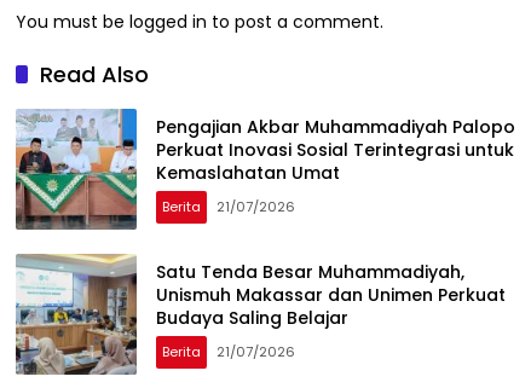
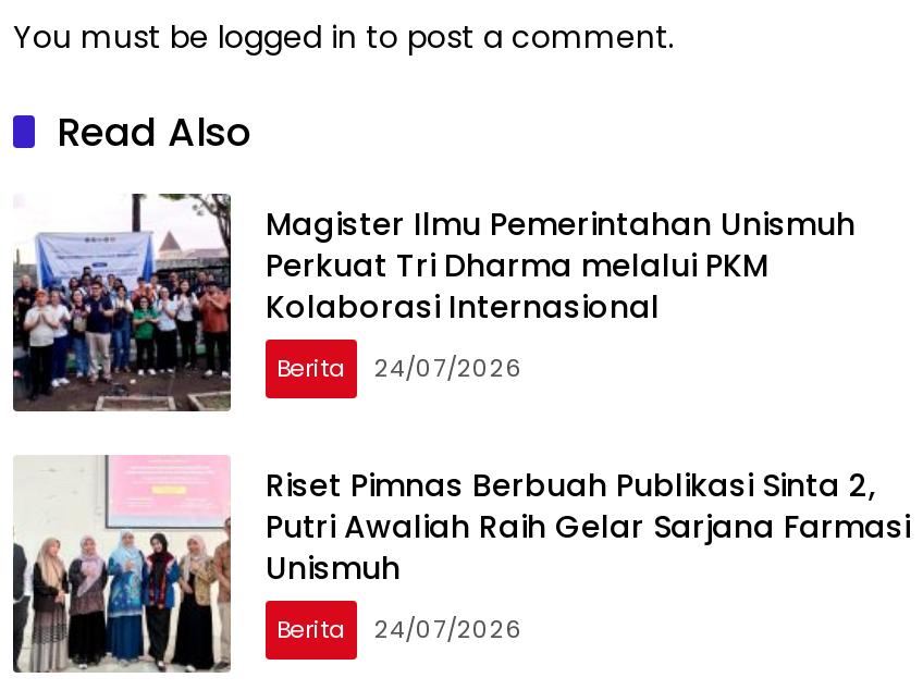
[15,108,515,230] [image] | Pengajian Akbar Muhammadiyah Palopo | Perkuat Inovasi Sosial Terintegrasi untuk | Kemaslahatan Umat -> [11,193,856,412] [image] | Magister Ilmu Pemerintahan Unismuh | Perkuat Tri Dharma melalui PKM | Kolaborasi Internasional
[162,197,295,216] Berita 21/07/2026 -> [276,351,522,386] Berita 24/07/2026
[15,254,506,375] [image] | Satu Tenda Besar Muhammadiyah, | Unismuh Makassar dan Unimen Perkuat | Budaya Saling Belajar -> [11,456,910,671] [image] | Riset Pimnas Berbuah Publikasi Sinta 2, | Putri Awaliah Raih Gelar Sarjana Farmasi | Unismuh
[162,342,295,361] Berita 21/07/2026 -> [276,612,522,647] Berita 24/07/2026

